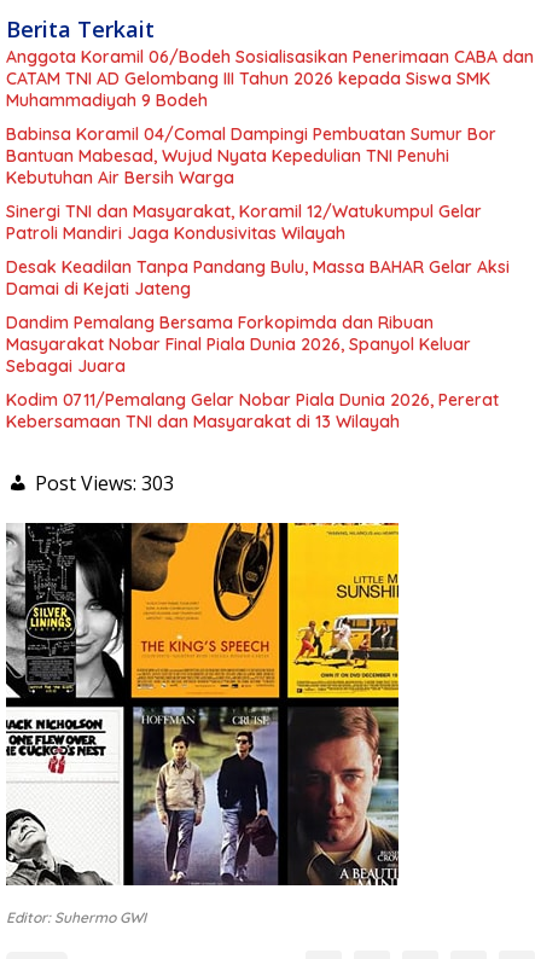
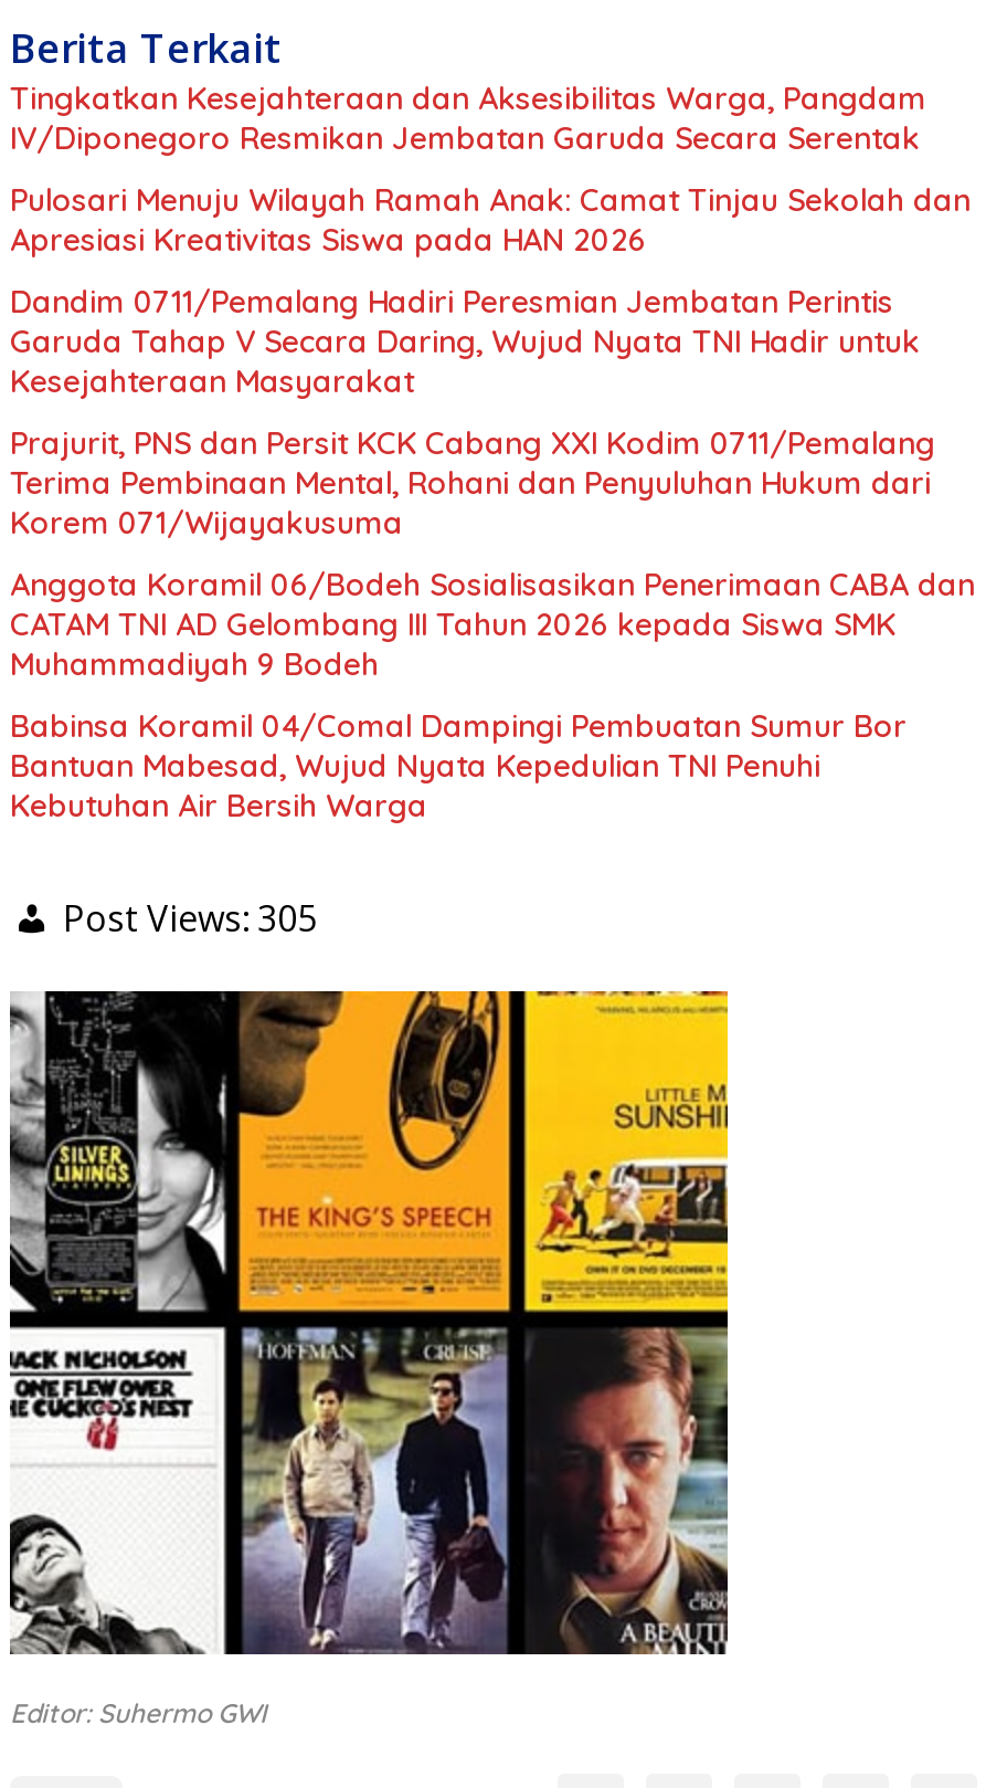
none -> [10,79,971,543] Tingkatkan Kesejahteraan dan Aksesibilitas Warga, Pangdam | IV/Diponegoro Resmikan Jembatan Garuda Secara Serentak | Pulosari Menuju Wilayah Ramah Anak: Camat Tinjau Sekolah dan | Apresiasi Kreativitas Siswa pada HAN 2026 | Dandim 0711/Pemalang Hadiri Peresmian Jembatan Perintis | Garuda Tahap V Secara Daring, Wujud Nyata TNI Hadir untuk | Kesejahteraan Masyarakat | Prajurit, PNS dan Persit KCK Cabang XXI Kodim 0711/Pemalang | Terima Pembinaan Mental, Rohani dan Penyuluhan Hukum dari | Korem 071/Wijayakusuma
moved [6,46,534,189] -> [10,565,975,826]: Anggota Koramil 06/Bodeh Sosialisasikan Penerimaan CABA dan | CATAM TNI AD Gelombang III Tahun 2026 kepada Siswa SMK | Muhammadiyah 9 Bodeh | Babinsa Koramil 04/Comal Dampingi Pembuatan Sumur Bor | Bantuan Mabesad, Wujud Nyata Kepedulian TNI Penuhi | Kebutuhan Air Bersih Warga
[6,201,510,497] Sinergi TNI dan Masyarakat, Koramil 12/Watukumpul Gelar | Patroli Mandiri Jaga Kondusivitas Wilayah | Desak Keadilan Tanpa Pandang Bulu, Massa BAHAR Gelar Aksi | Damai di Kejati Jateng | Dandim Pemalang Bersama Forkopimda dan Ribuan | Masyarakat Nobar Final Piala Dunia 2026, Spanyol Keluar | Sebagai Juara | Kodim 0711/Pemalang Gelar Nobar Piala Dunia 2026, Pererat | Kebersamaan TNI dan Masyarakat di 13 Wilayah | Post Views: 303 -> [63,894,317,943] Post Views: 305

